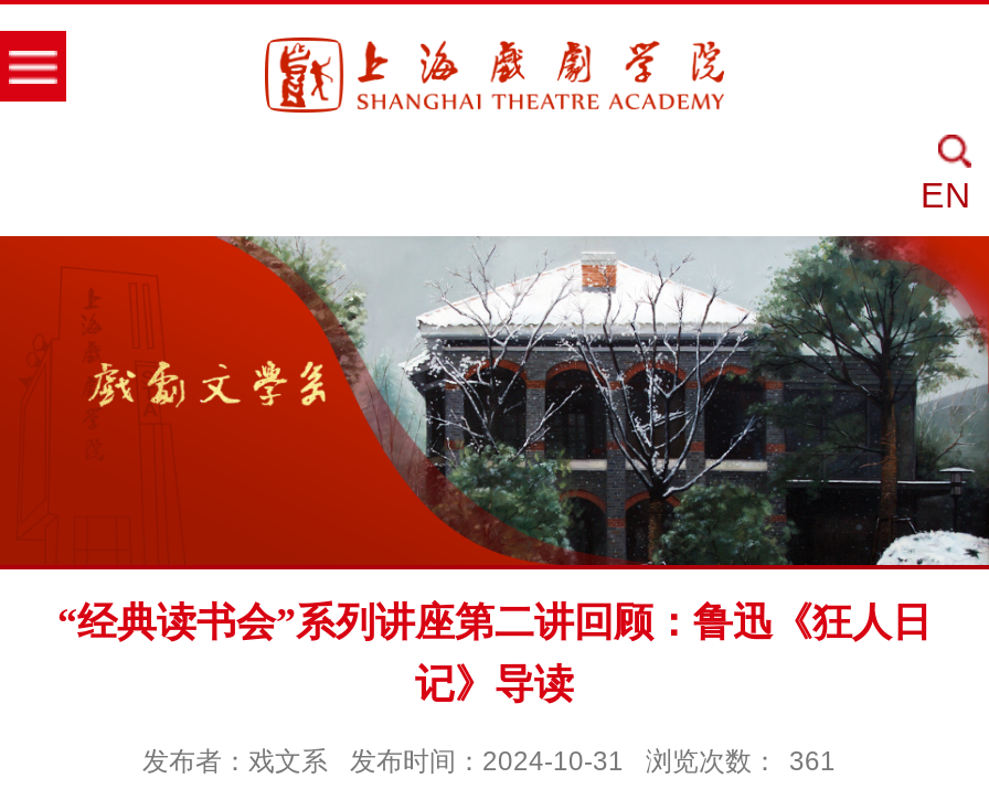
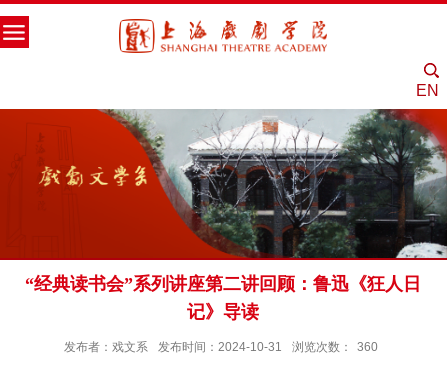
[142,747,836,778] 发布者：戏文系 发布时间：2024-10-31 浏览次数： 361 -> [63,340,377,354] 发布者：戏文系 发布时间：2024-10-31 浏览次数： 360

